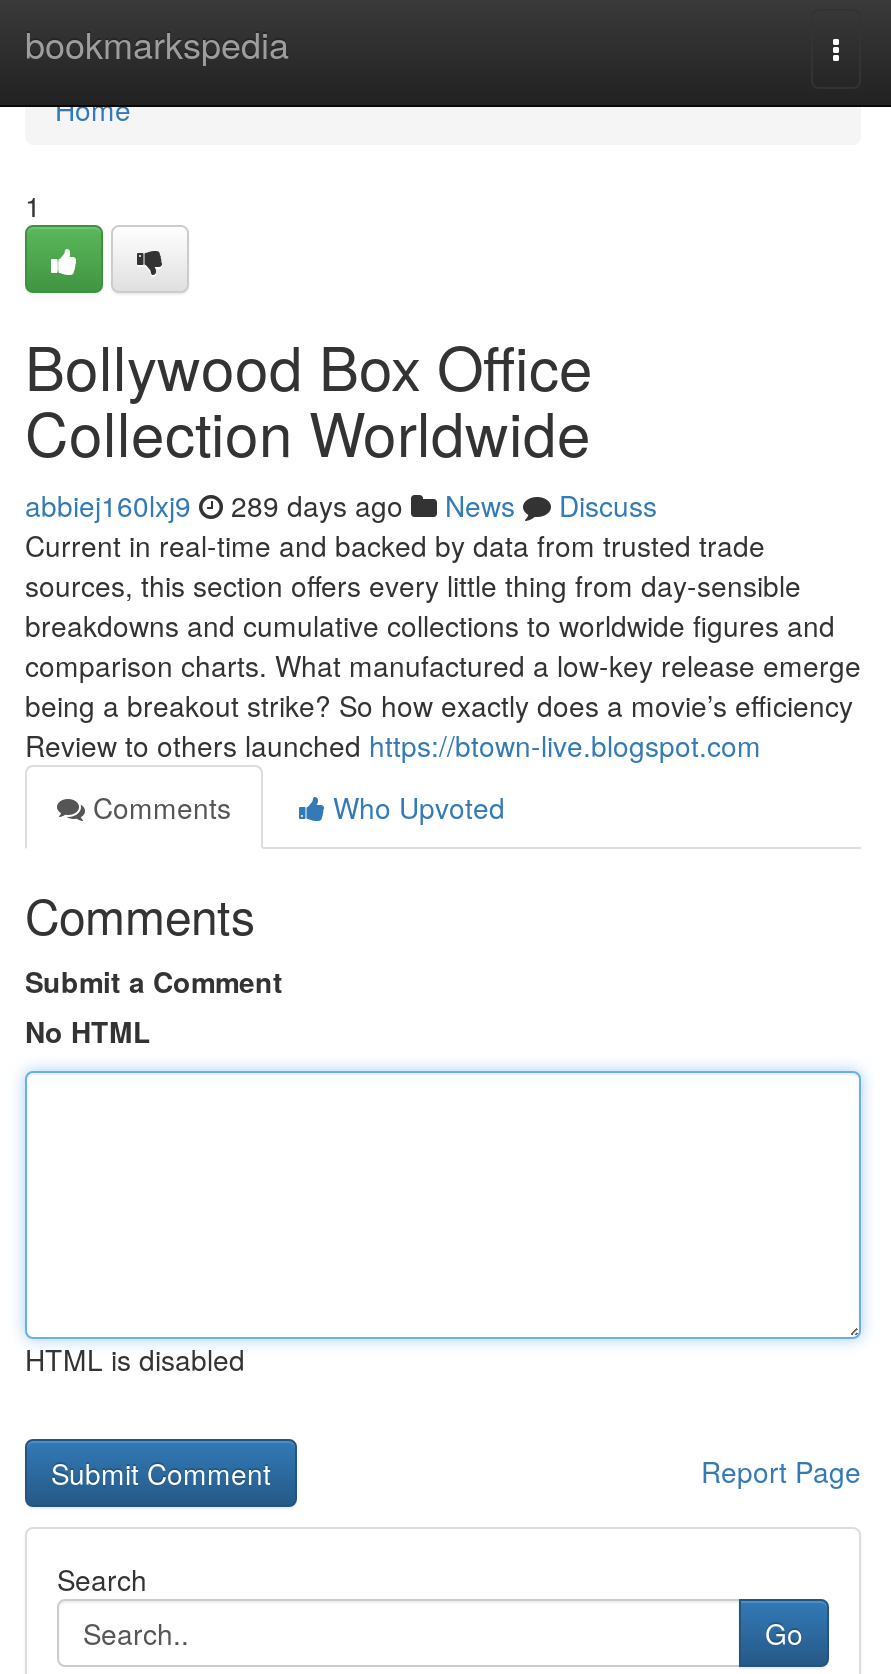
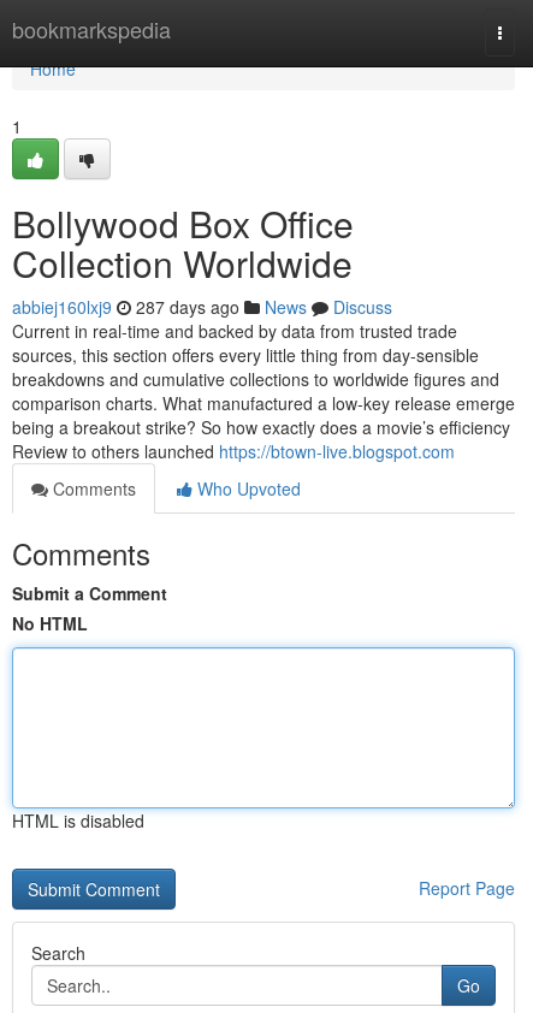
[25,485,657,525] abbiej160lxj9 289 days ago News Discuss -> [12,295,392,319] abbiej160lxj9 287 days ago News Discuss

